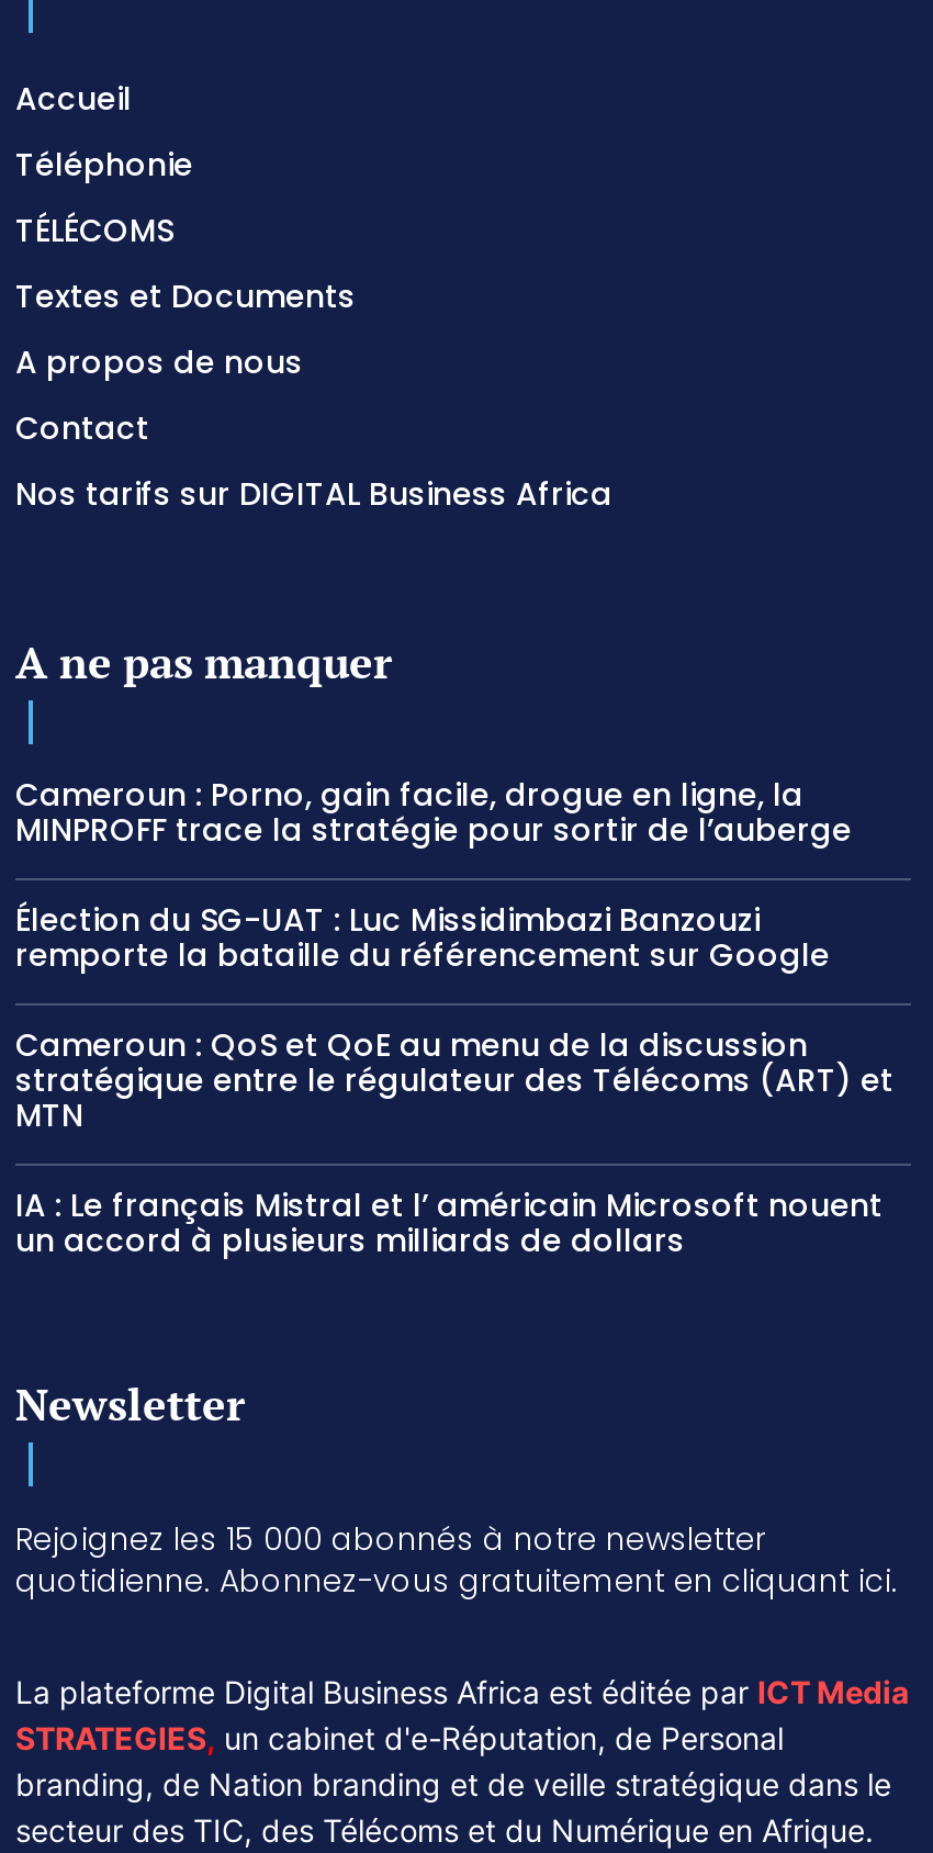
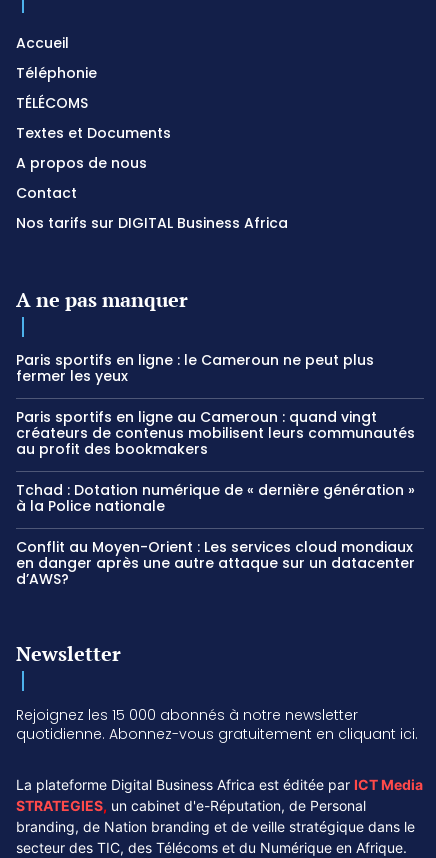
[15,773,861,852] Cameroun : Porno, gain facile, drogue en ligne, la | MINPROFF trace la stratégie pour sortir de l’auberge -> [16,350,374,386] Paris sportifs en ligne : le Cameroun ne peut plus | fermer les yeux
[15,898,830,977] Élection du SG-UAT : Luc Missidimbazi Banzouzi | remporte la bataille du référencement sur Google -> [16,407,415,459] Paris sportifs en ligne au Cameroun : quand vingt | créateurs de contenus mobilisent leurs communautés | au profit des bookmakers
[15,1023,893,1137] Cameroun : QoS et QoE au menu de la discussion | stratégique entre le régulateur des Télécoms (ART) et | MTN -> [16,480,415,516] Tchad : Dotation numérique de « dernière génération » | à la Police nationale
[15,1183,883,1262] IA : Le français Mistral et l’ américain Microsoft nouent | un accord à plusieurs milliards de dollars -> [16,537,415,589] Conflit au Moyen-Orient : Les services cloud mondiaux | en danger après une autre attaque sur un datacenter | d’AWS?

